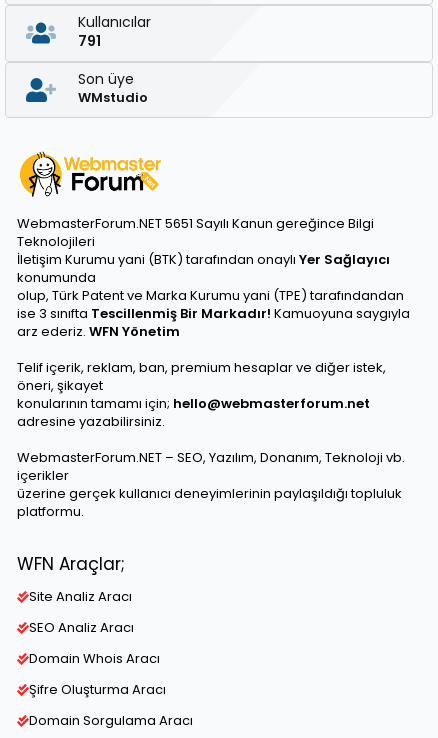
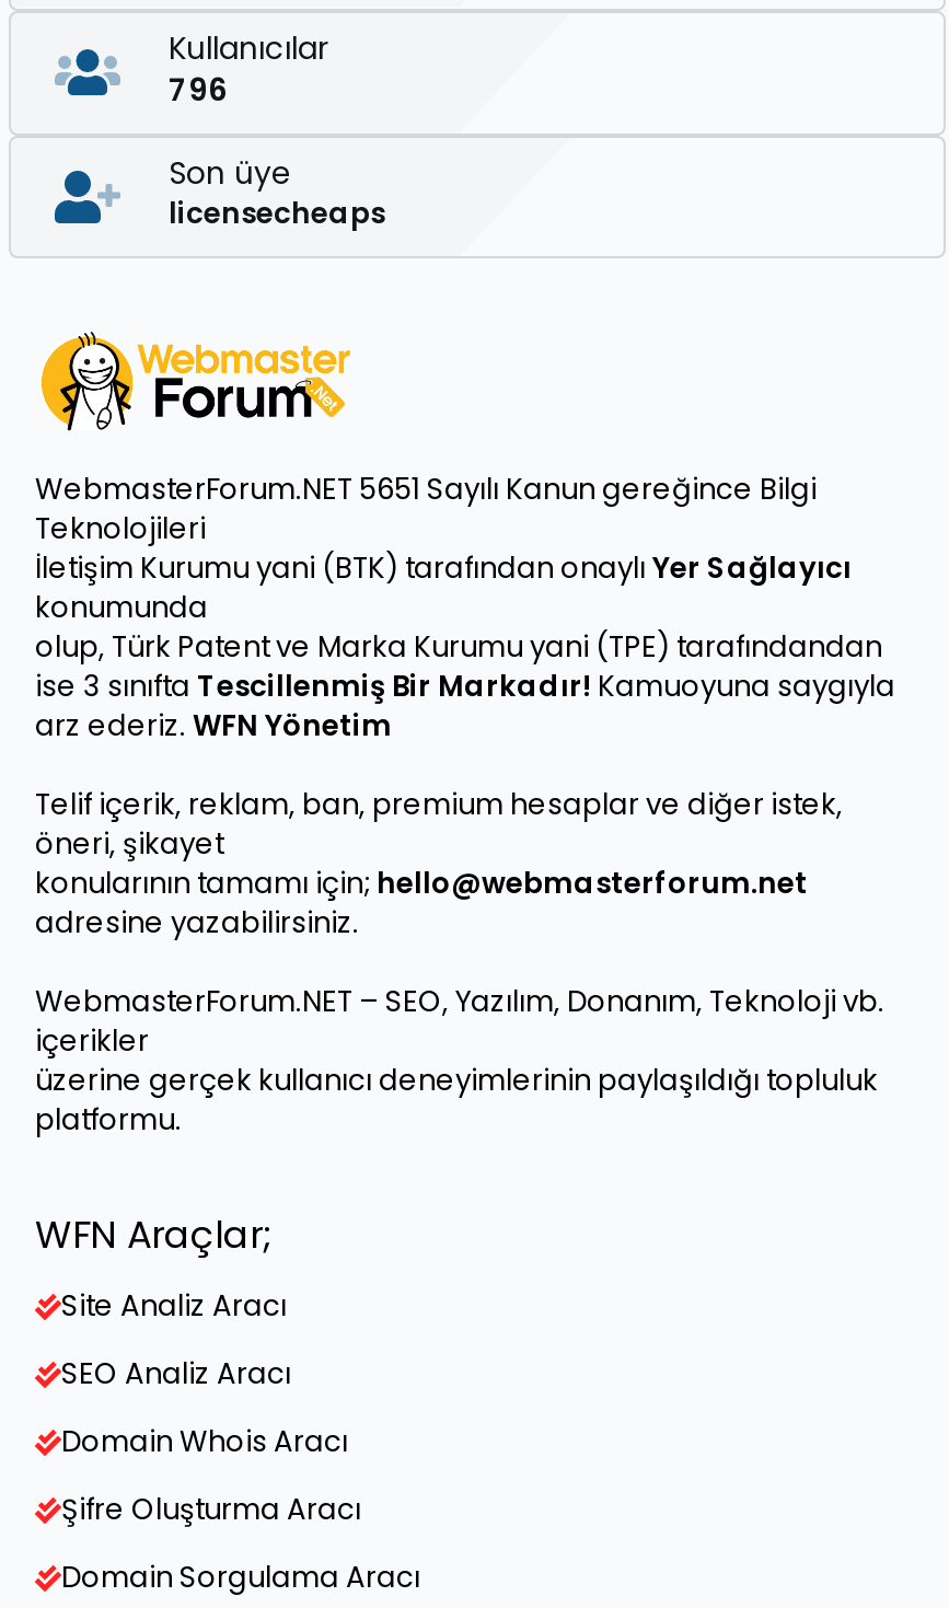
[78,31,101,51] 791 -> [169,68,228,112] 796
[78,88,148,107] WMstudio -> [169,194,385,235] licensecheaps

